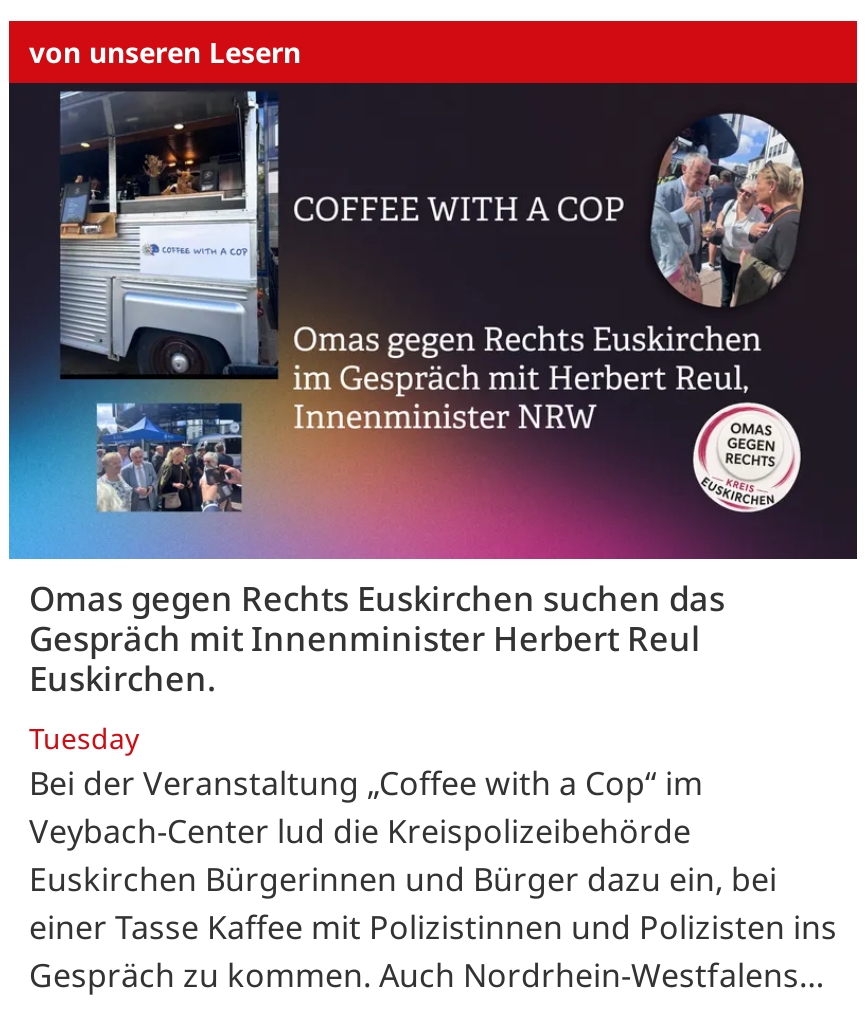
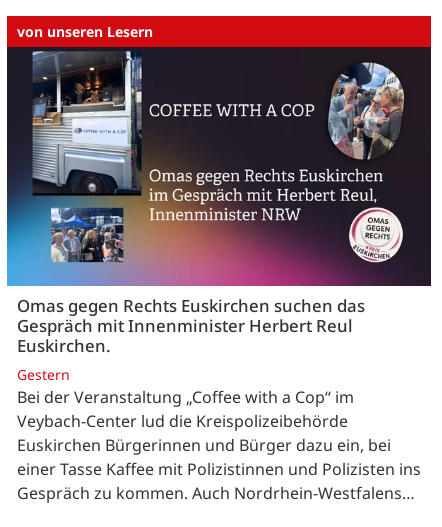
[29,718,139,756] Tuesday -> [17,365,70,384] Gestern

